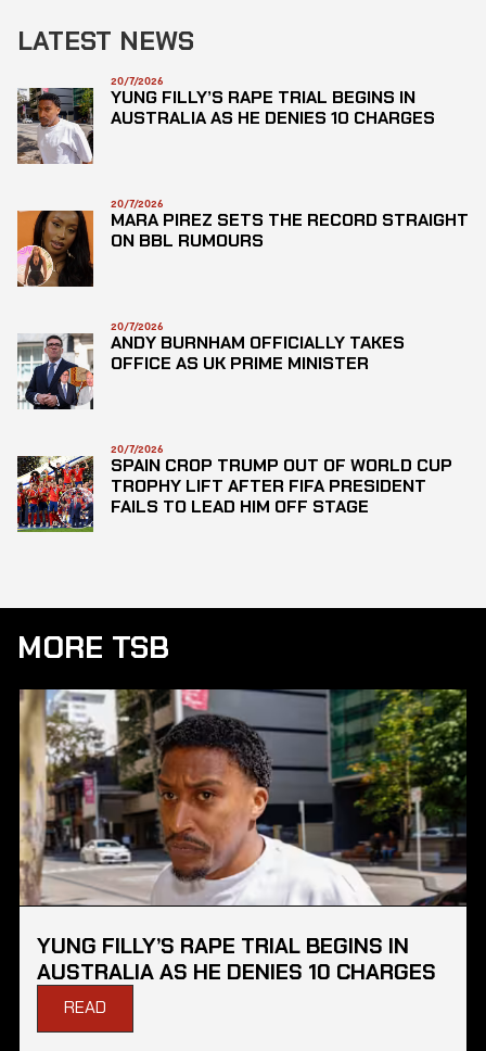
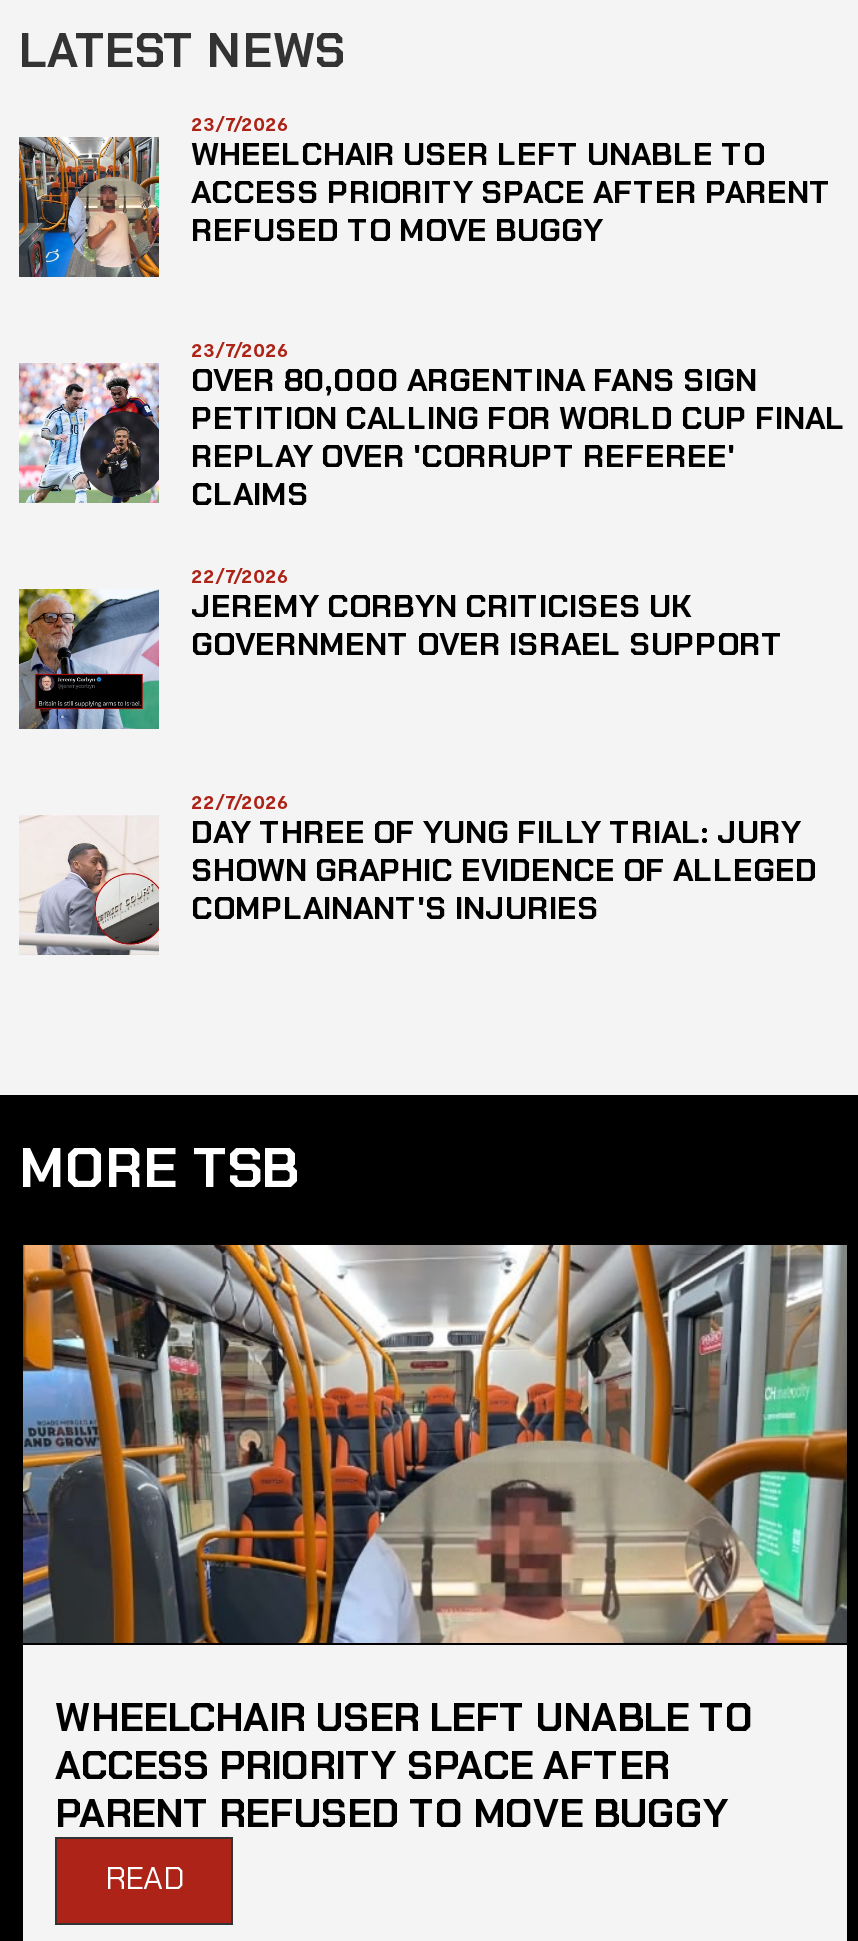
[17,74,435,165] [image] | 20/7/2026 | YUNG FILLY’S RAPE TRIAL BEGINS IN | AUSTRALIA AS HE DENIES 10 CHARGES -> [17,111,831,279] [image] | 23/7/2026 | WHEELCHAIR USER LEFT UNABLE TO | ACCESS PRIORITY SPACE AFTER PARENT | REFUSED TO MOVE BUGGY
[16,196,469,288] [image] | 20/7/2026 | MARA PIREZ SETS THE RECORD STRAIGHT | ON BBL RUMOURS -> [19,337,845,515] [image] | 23/7/2026 | OVER 80,000 ARGENTINA FANS SIGN | PETITION CALLING FOR WORLD CUP FINAL | REPLAY OVER 'CORRUPT REFEREE' | CLAIMS
[17,319,405,410] [image] | 20/7/2026 | ANDY BURNHAM OFFICIALLY TAKES | OFFICE AS UK PRIME MINISTER -> [17,563,783,731] [image] | 22/7/2026 | JEREMY CORBYN CRITICISES UK | GOVERNMENT OVER ISRAEL SUPPORT
[16,442,452,533] [image] | 20/7/2026 | SPAIN CROP TRUMP OUT OF WORLD CUP | TROPHY LIFT AFTER FIFA PRESIDENT | FAILS TO LEAD HIM OFF STAGE -> [19,789,817,955] [image] | 22/7/2026 | DAY THREE OF YUNG FILLY TRIAL: JURY | SHOWN GRAPHIC EVIDENCE OF ALLEGED | COMPLAINANT'S INJURIES
[18,688,466,986] [image] | YUNG FILLY’S RAPE TRIAL BEGINS IN | AUSTRALIA AS HE DENIES 10 CHARGES -> [21,1243,849,1839] [image] | WHEELCHAIR USER LEFT UNABLE TO | ACCESS PRIORITY SPACE AFTER | PARENT REFUSED TO MOVE BUGGY

